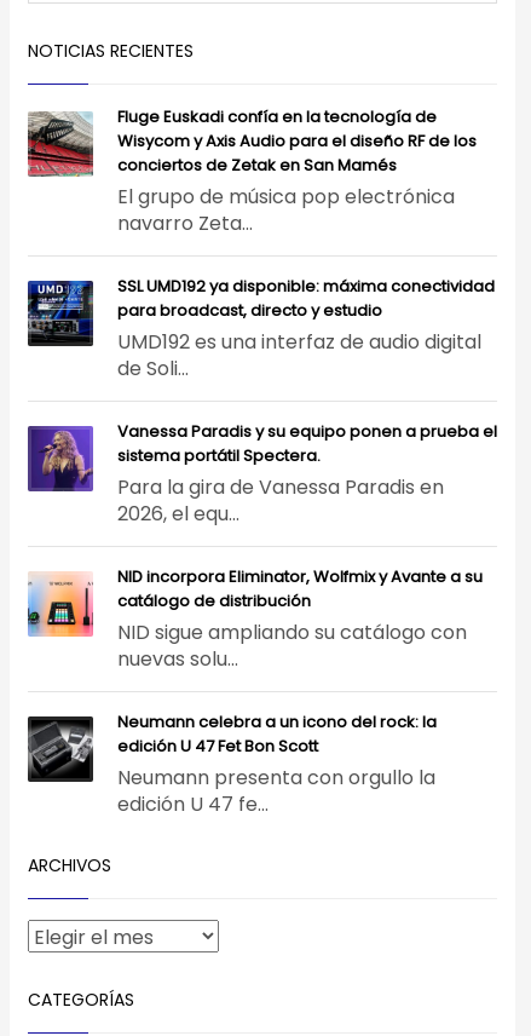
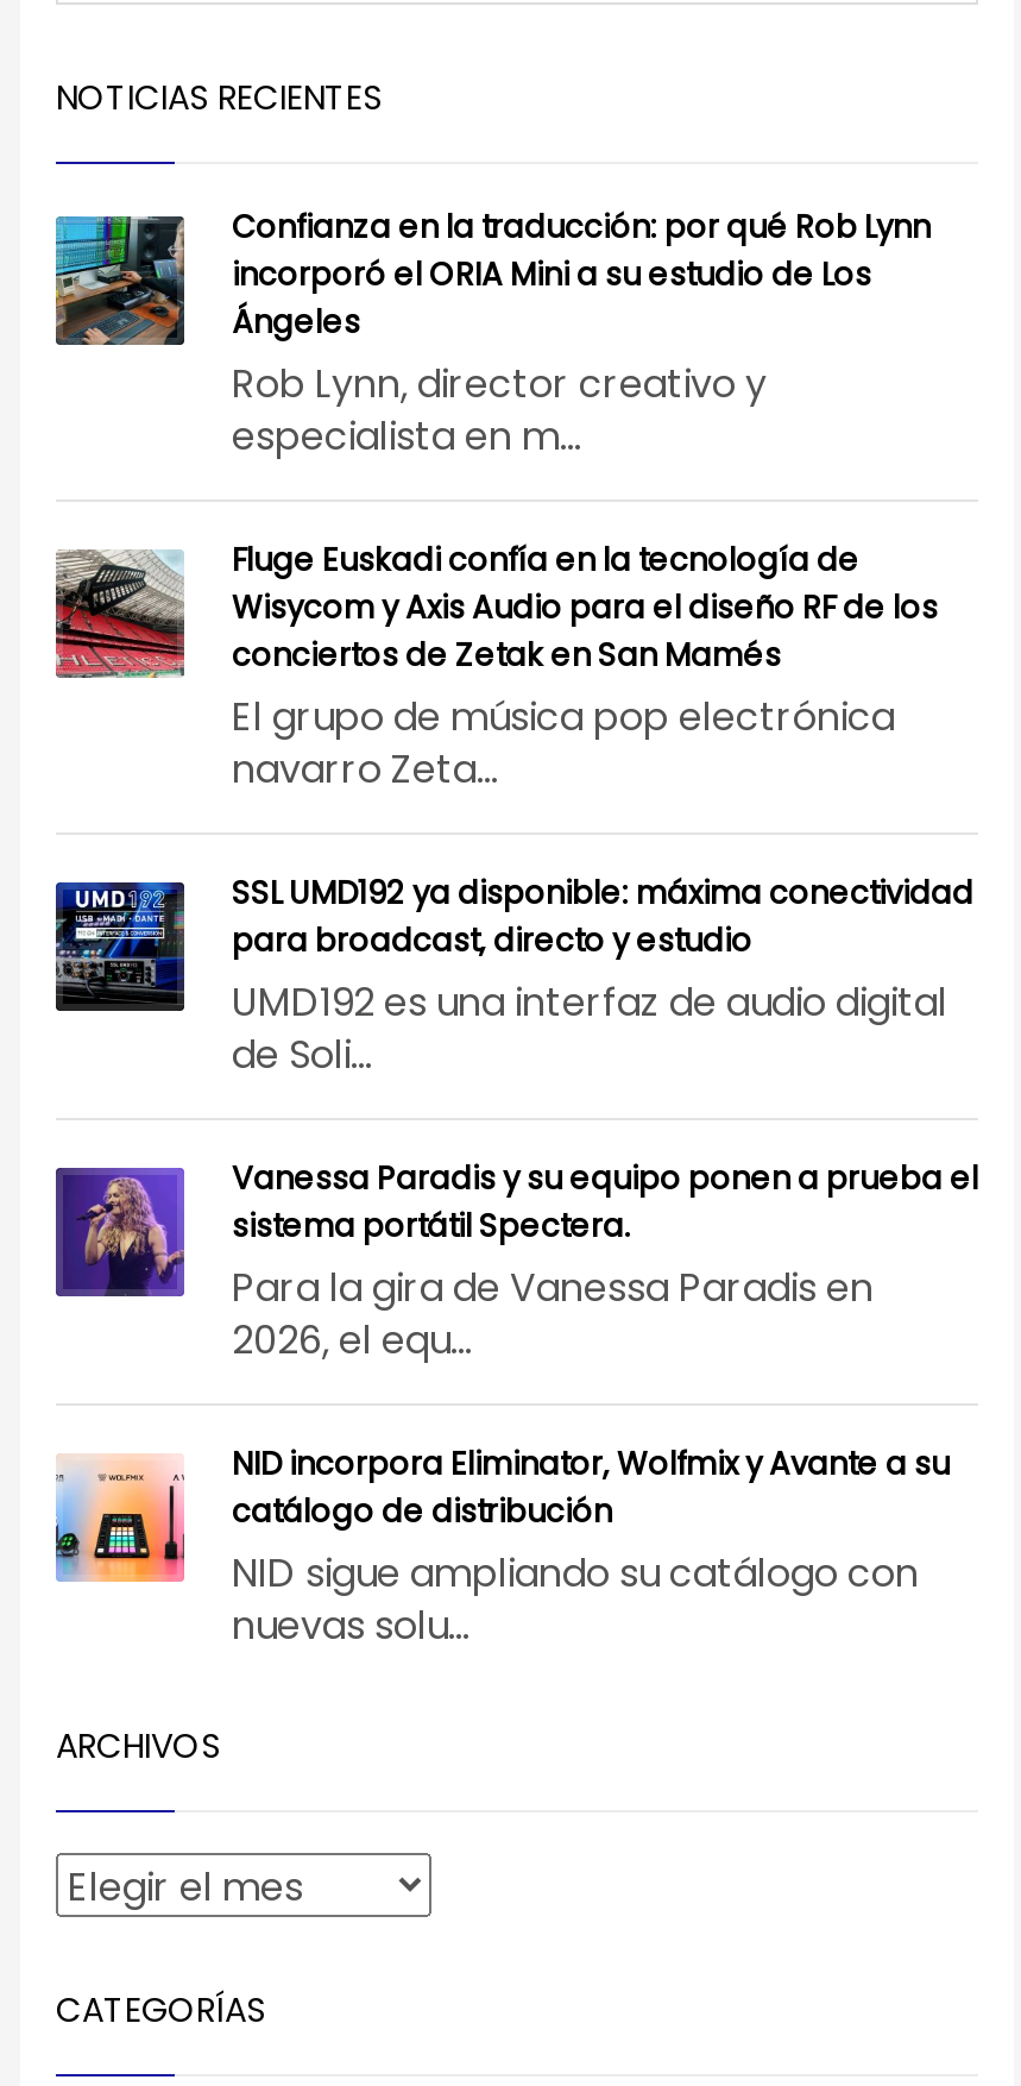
none -> [53,204,931,464] [image] | Confianza en la traducción: por qué Rob Lynn | incorporó el ORIA Mini a su estudio de Los | Ángeles | Rob Lynn, director creativo y | especialista en m...
moved [25,105,497,673] -> [51,537,978,1653]: [image] | Fluge Euskadi confía en la tecnología de | Wisycom y Axis Audio para el diseño RF de los | ... | NID sigue ampliando su catálogo con | nuevas solu...
[27,710,437,818] [image] | Neumann celebra a un icono del rock: la | edición U 47 Fet Bon Scott | Neumann presenta con orgullo la | edición U 47 fe... -> none

